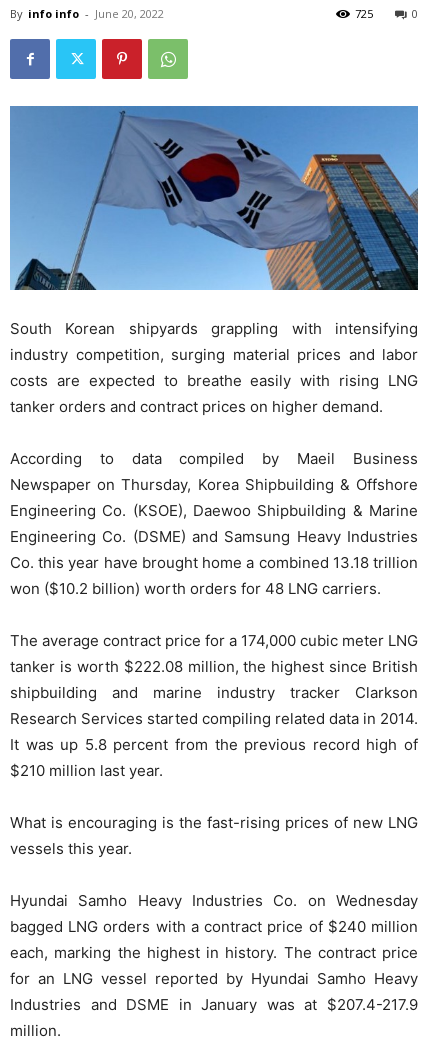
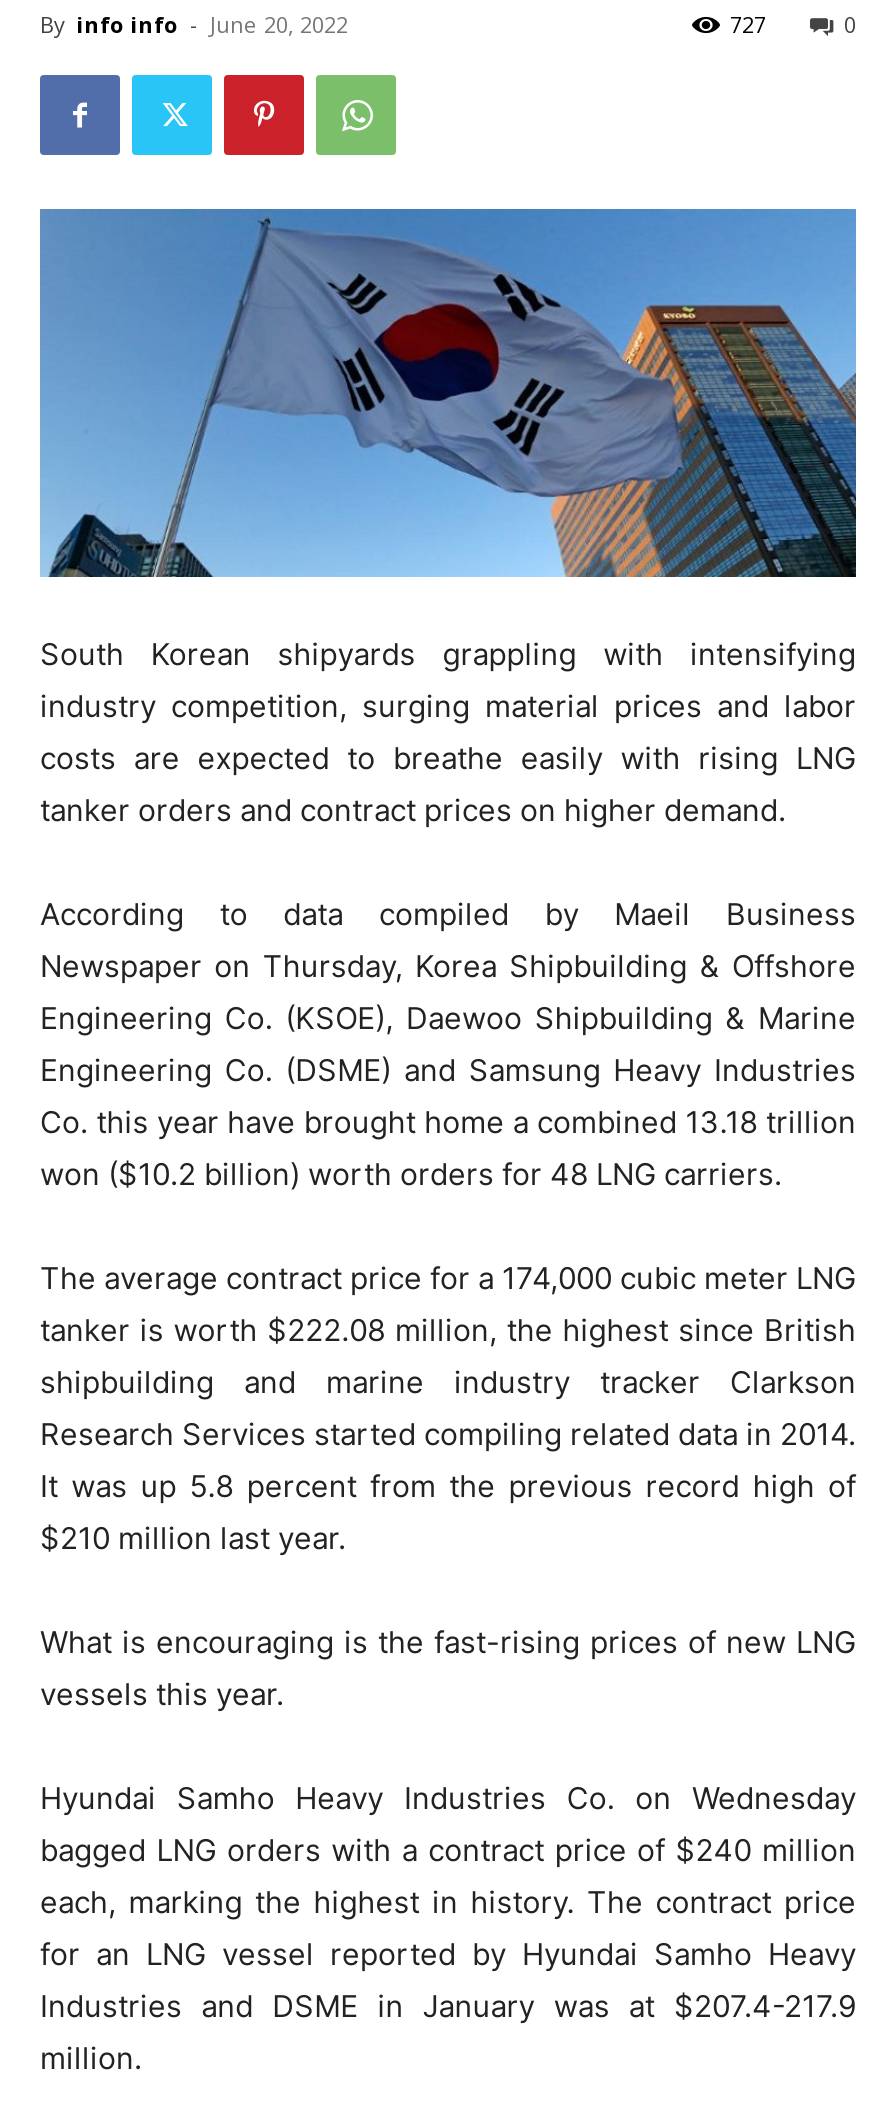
[355,6,373,21] 725 -> [730,9,766,39] 727

